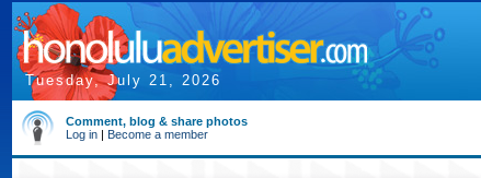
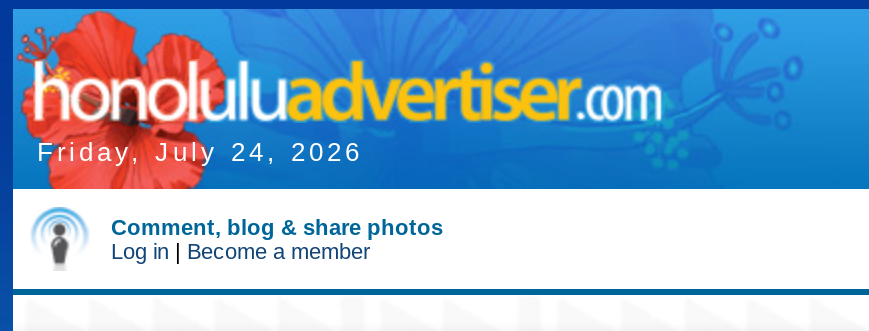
[25,72,221,88] Tuesday, July 21, 2026 -> [37,137,363,167] Friday, July 24, 2026

